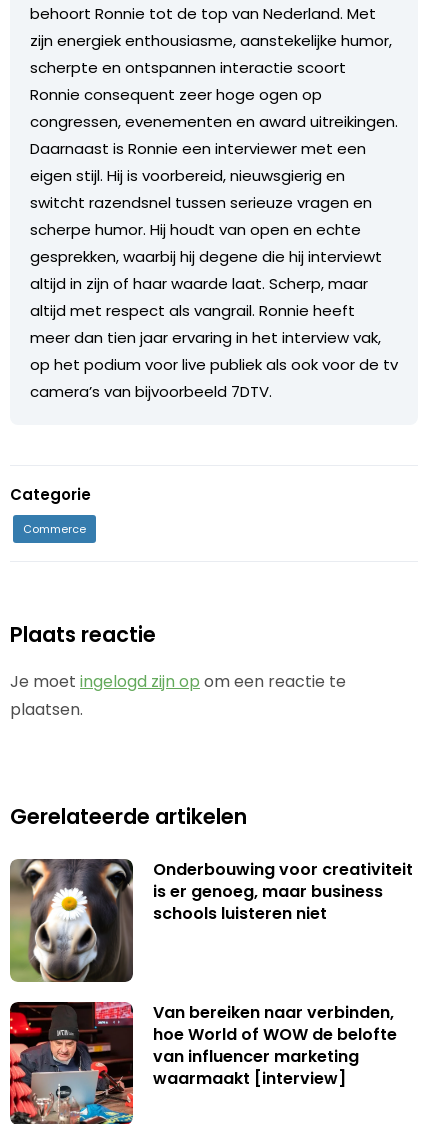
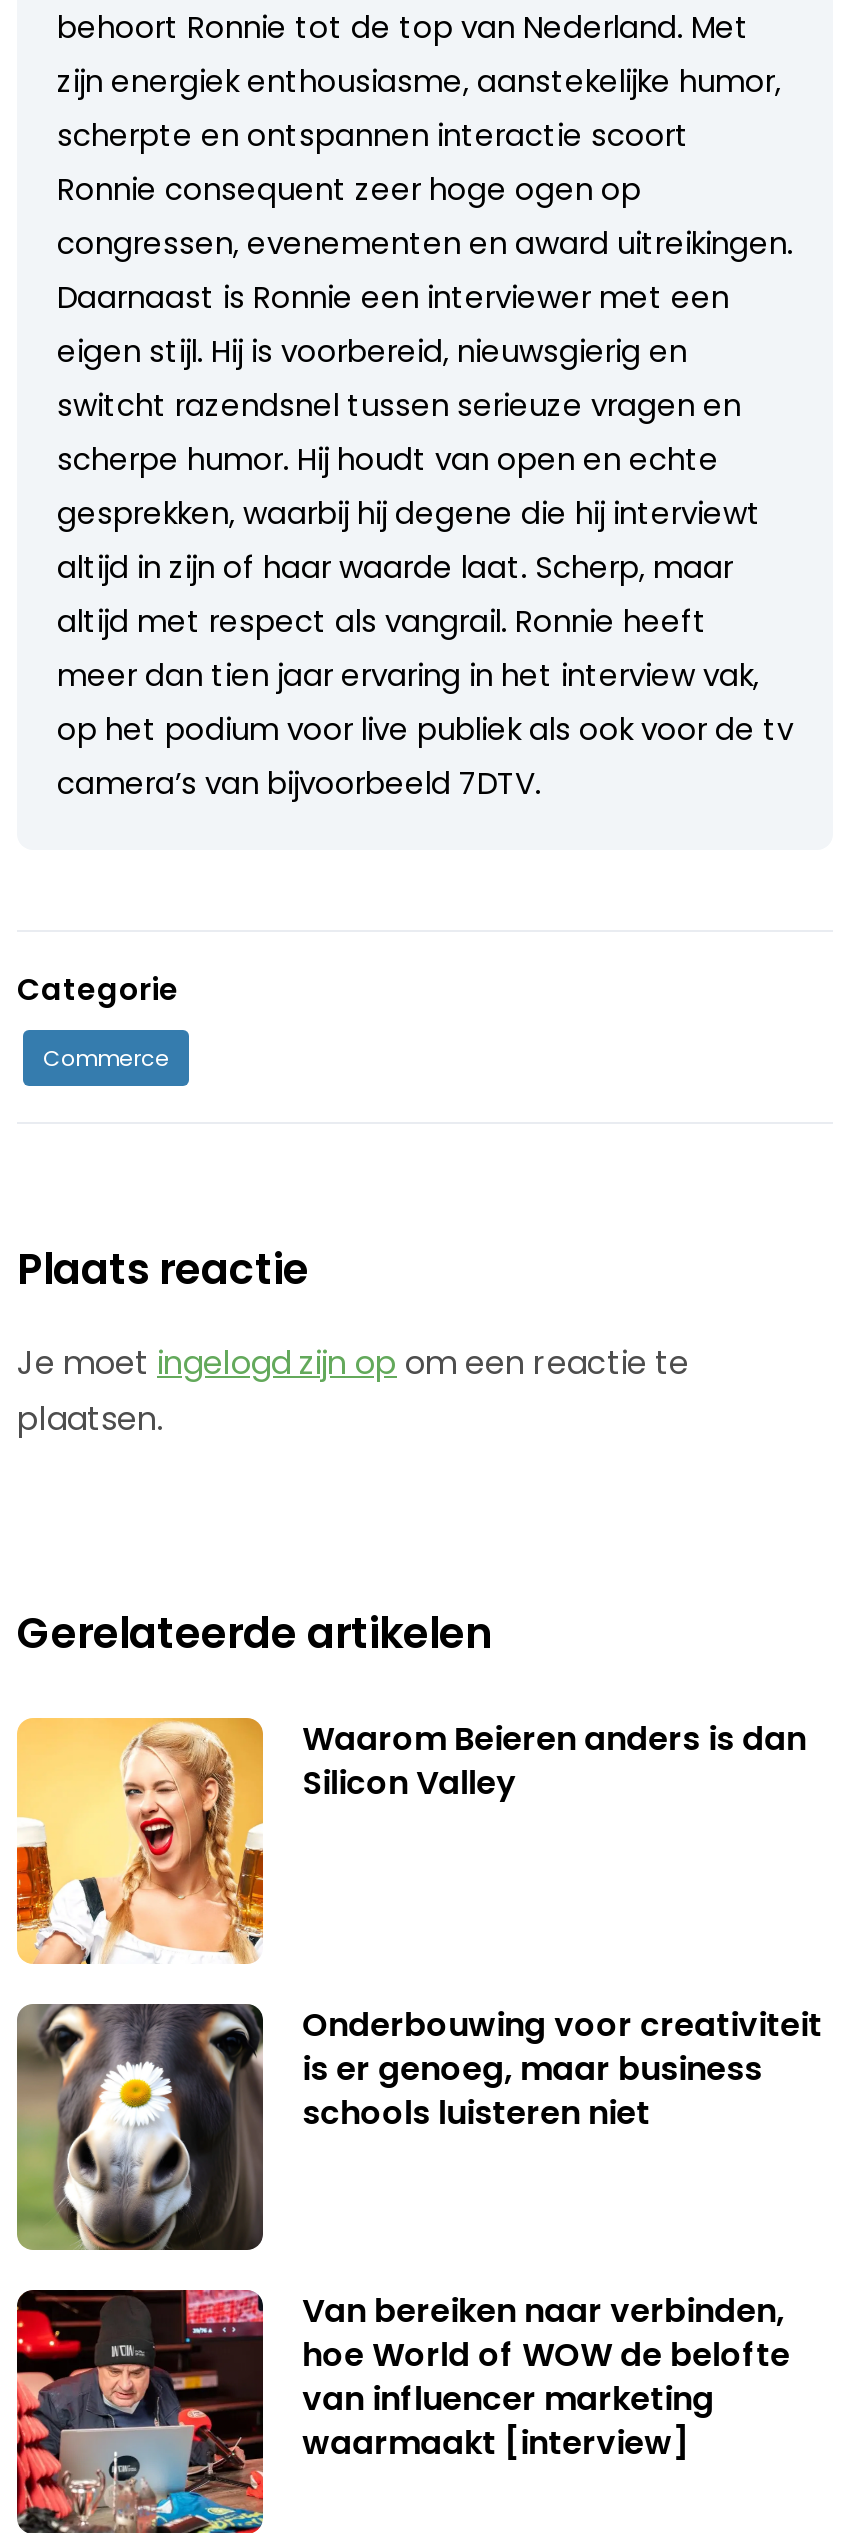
none -> [15,1716,806,1964] [image] | Waarom Beieren anders is dan | Silicon Valley

